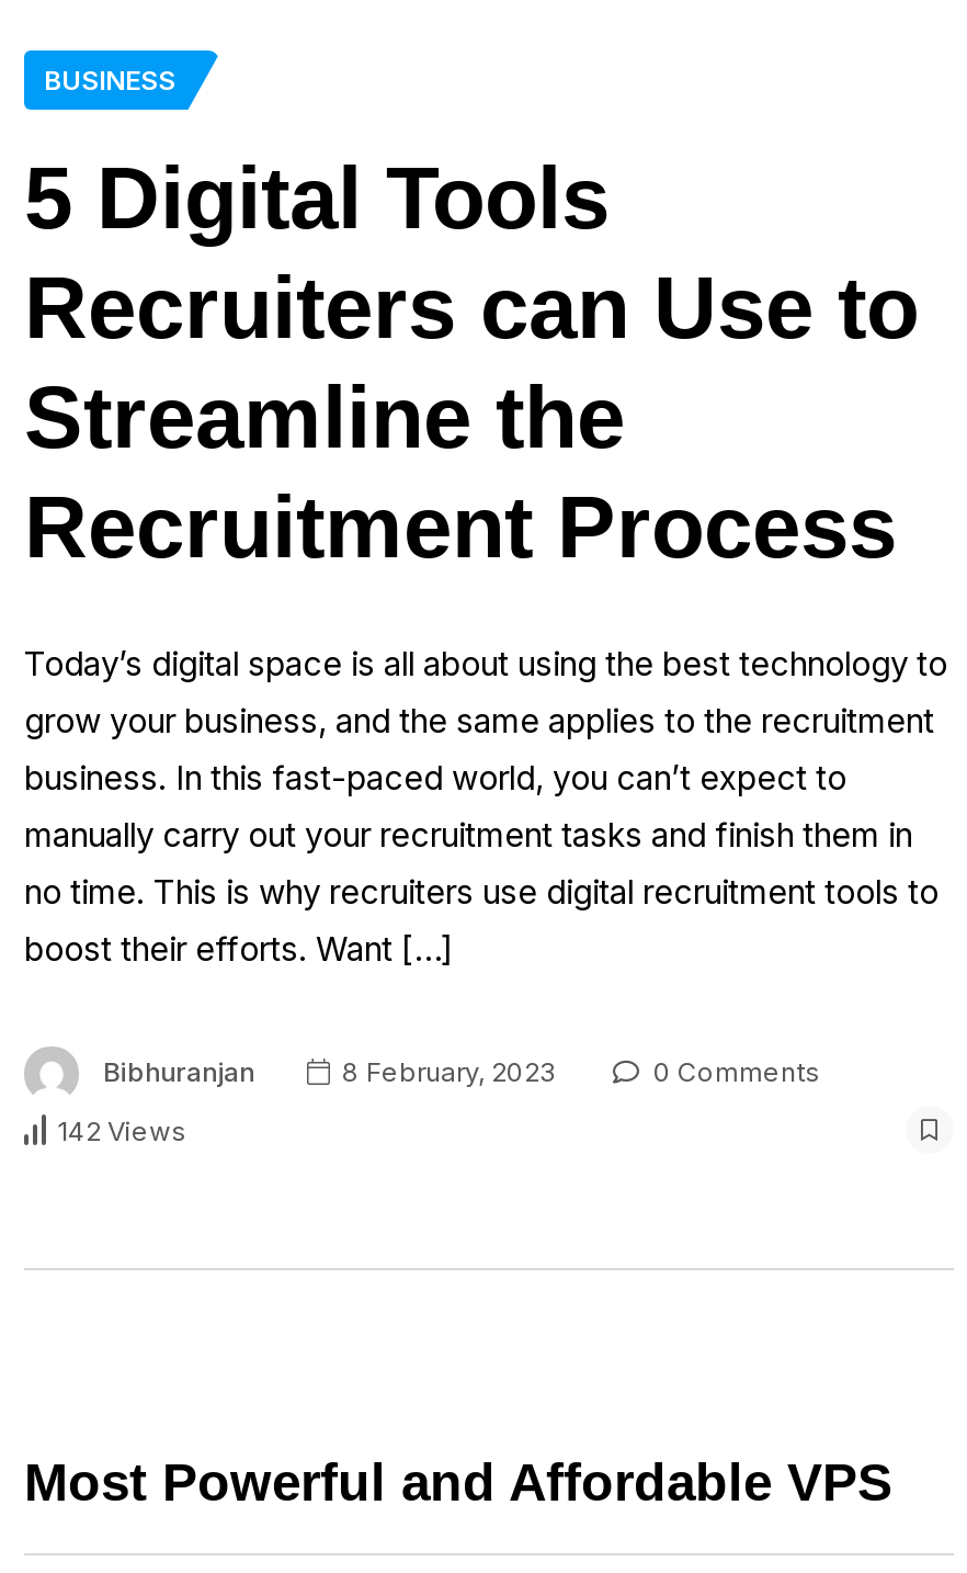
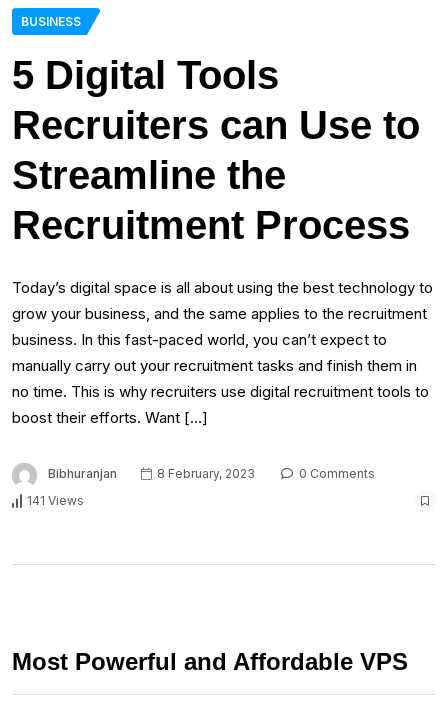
[57,1113,186,1146] 142 Views -> [27,493,84,508] 141 Views

